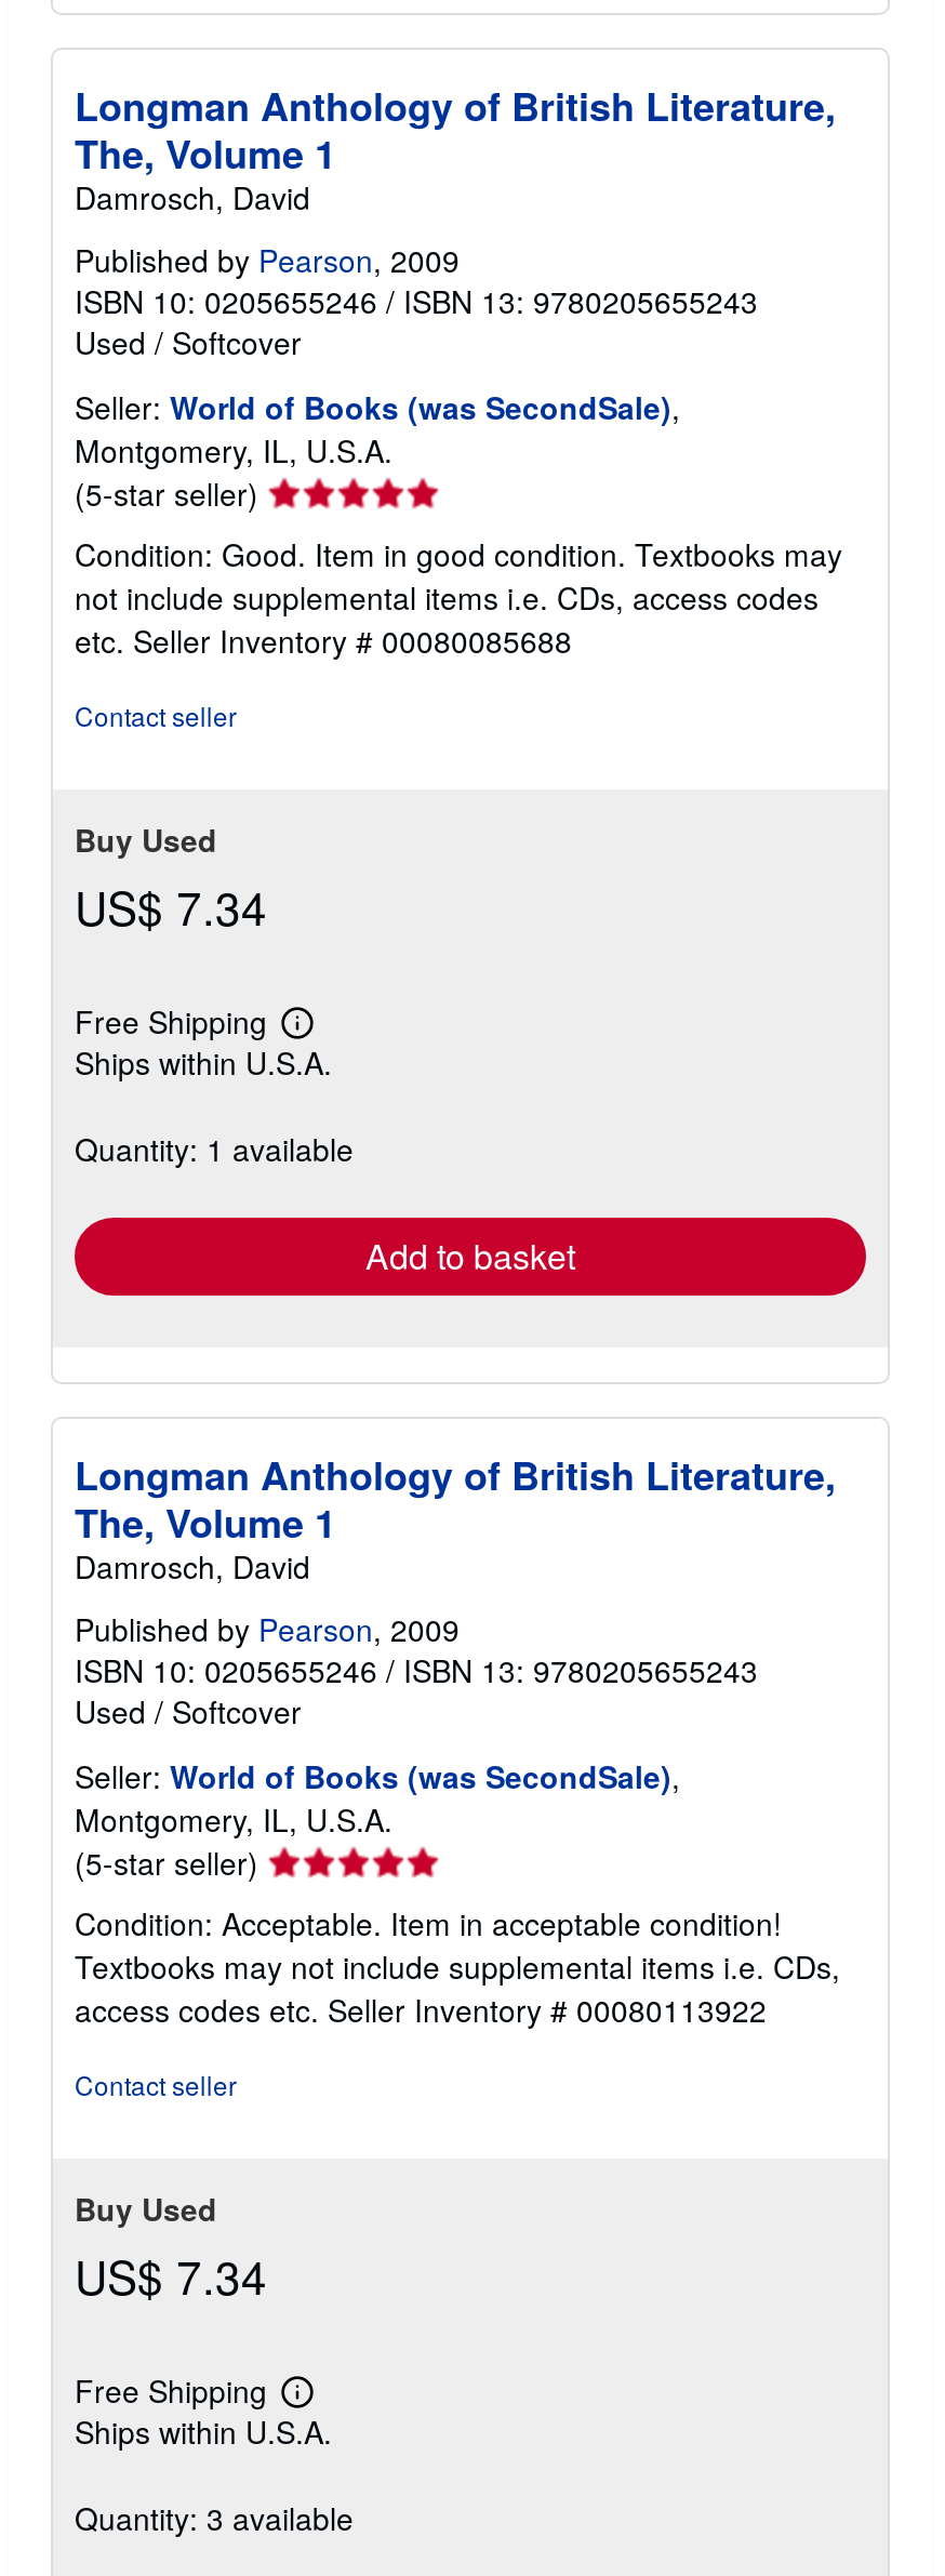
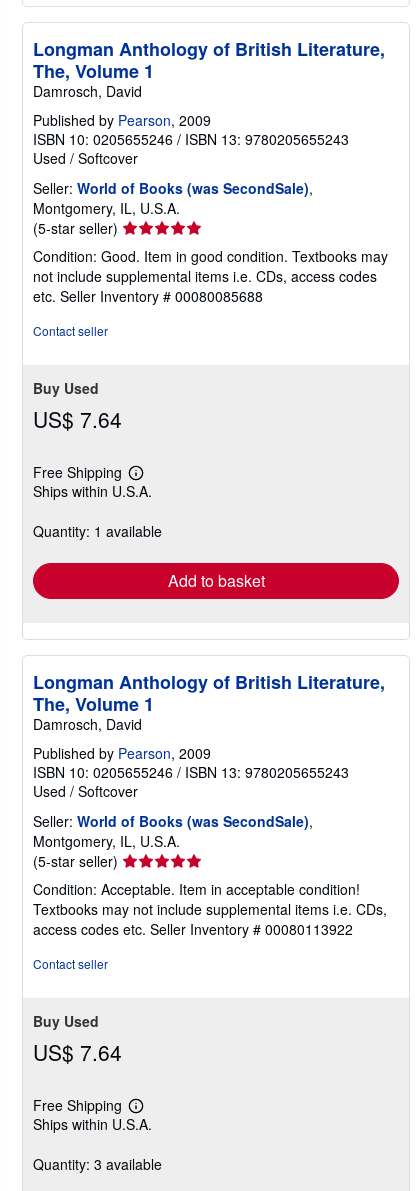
[75,874,267,939] US$ 7.34 -> [33,404,122,434] US$ 7.64
[75,2243,267,2308] US$ 7.34 -> [33,1037,122,1067] US$ 7.64

